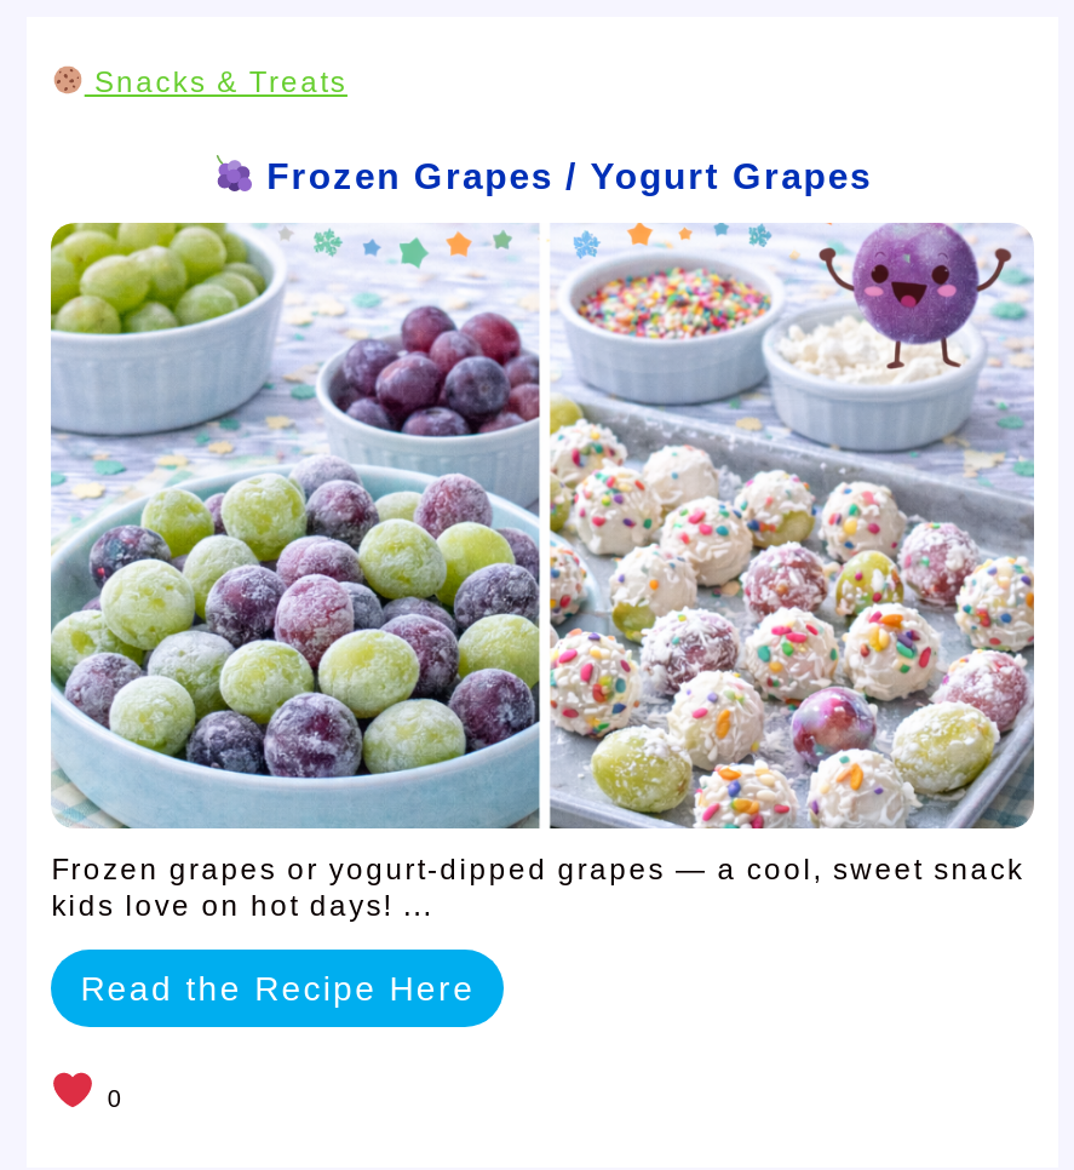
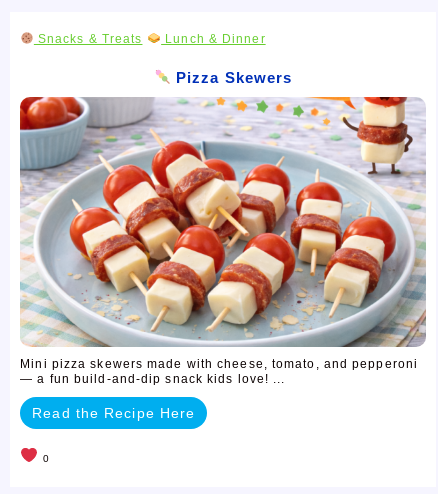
[254,154,872,195] Frozen Grapes / Yogurt Grapes -> [161,32,292,86] Lunch & Dinner | Pizza Skewers
[48,220,1036,922] [image] | Frozen grapes or yogurt-dipped grapes — a cool, sweet snack | kids love on hot days! ... -> [19,96,426,386] [image] | Mini pizza skewers made with cheese, tomato, and pepperoni | — a fun build-and-dip snack kids love! ...

